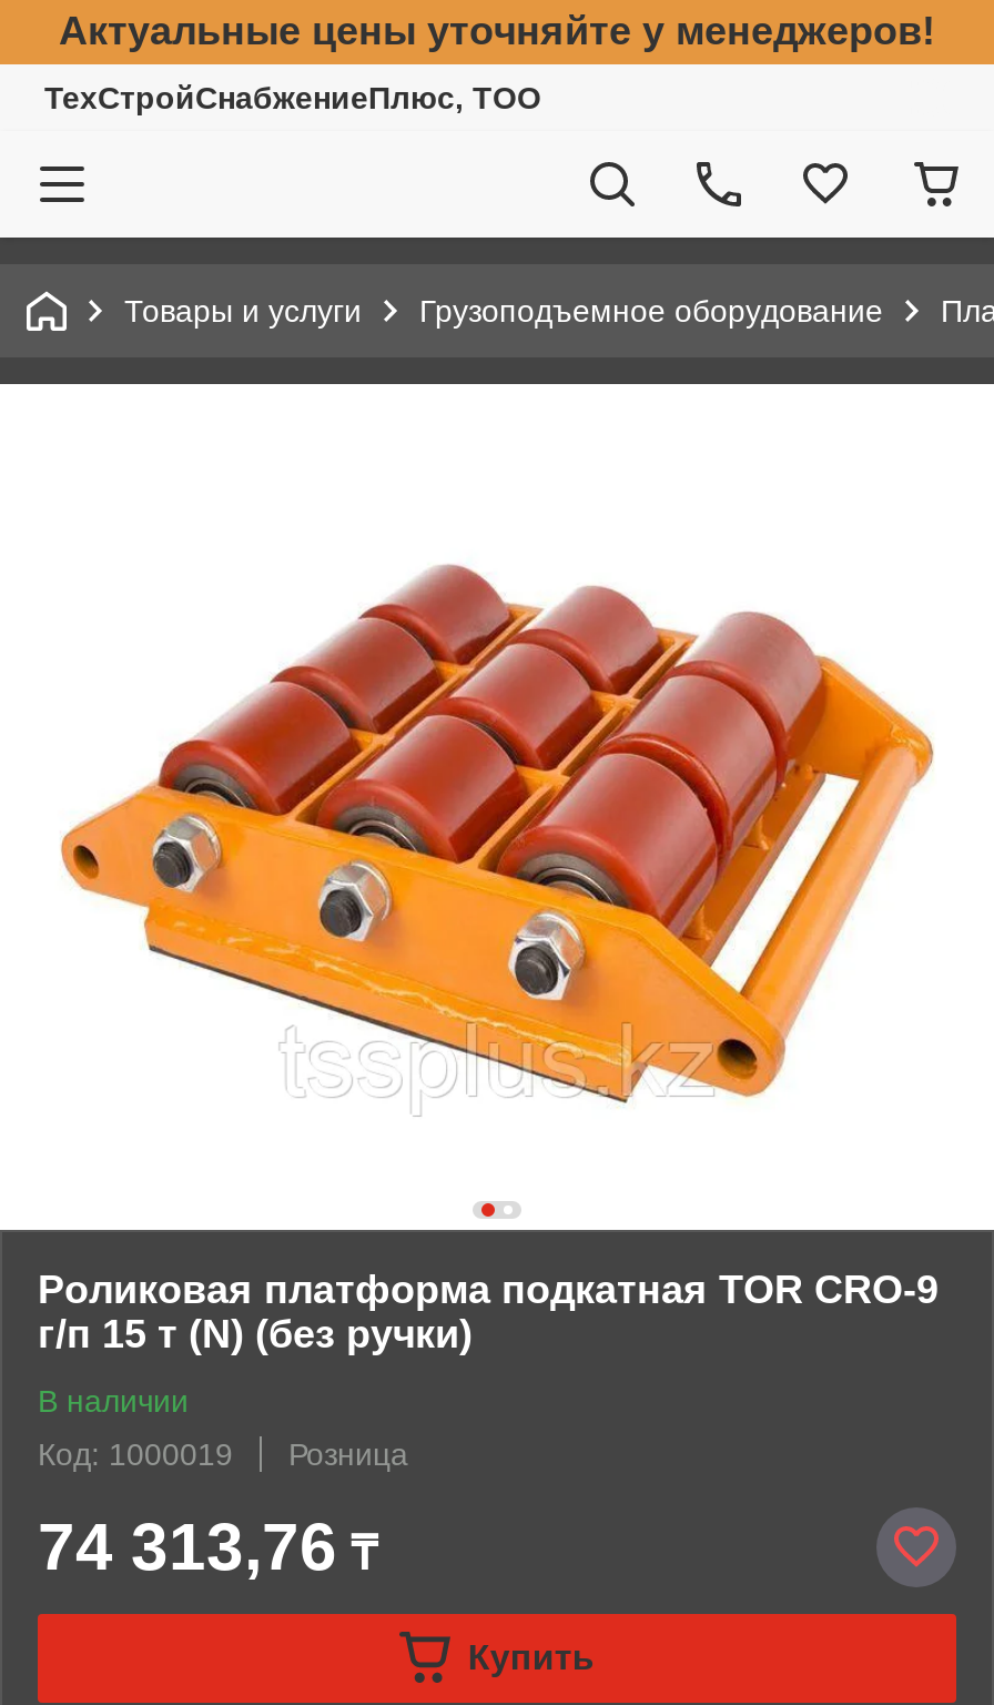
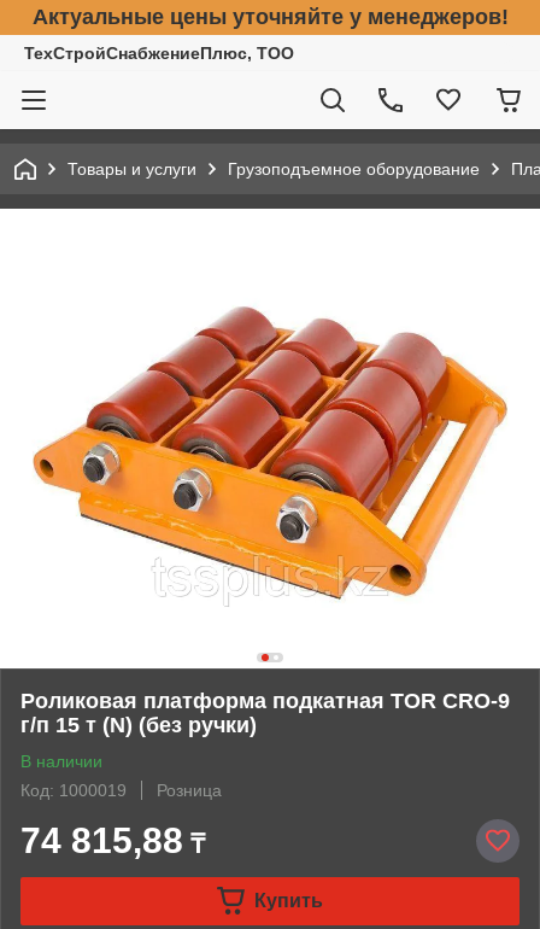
[38,1509,377,1582] 74 313,76 ₸ -> [20,820,205,860] 74 815,88 ₸

